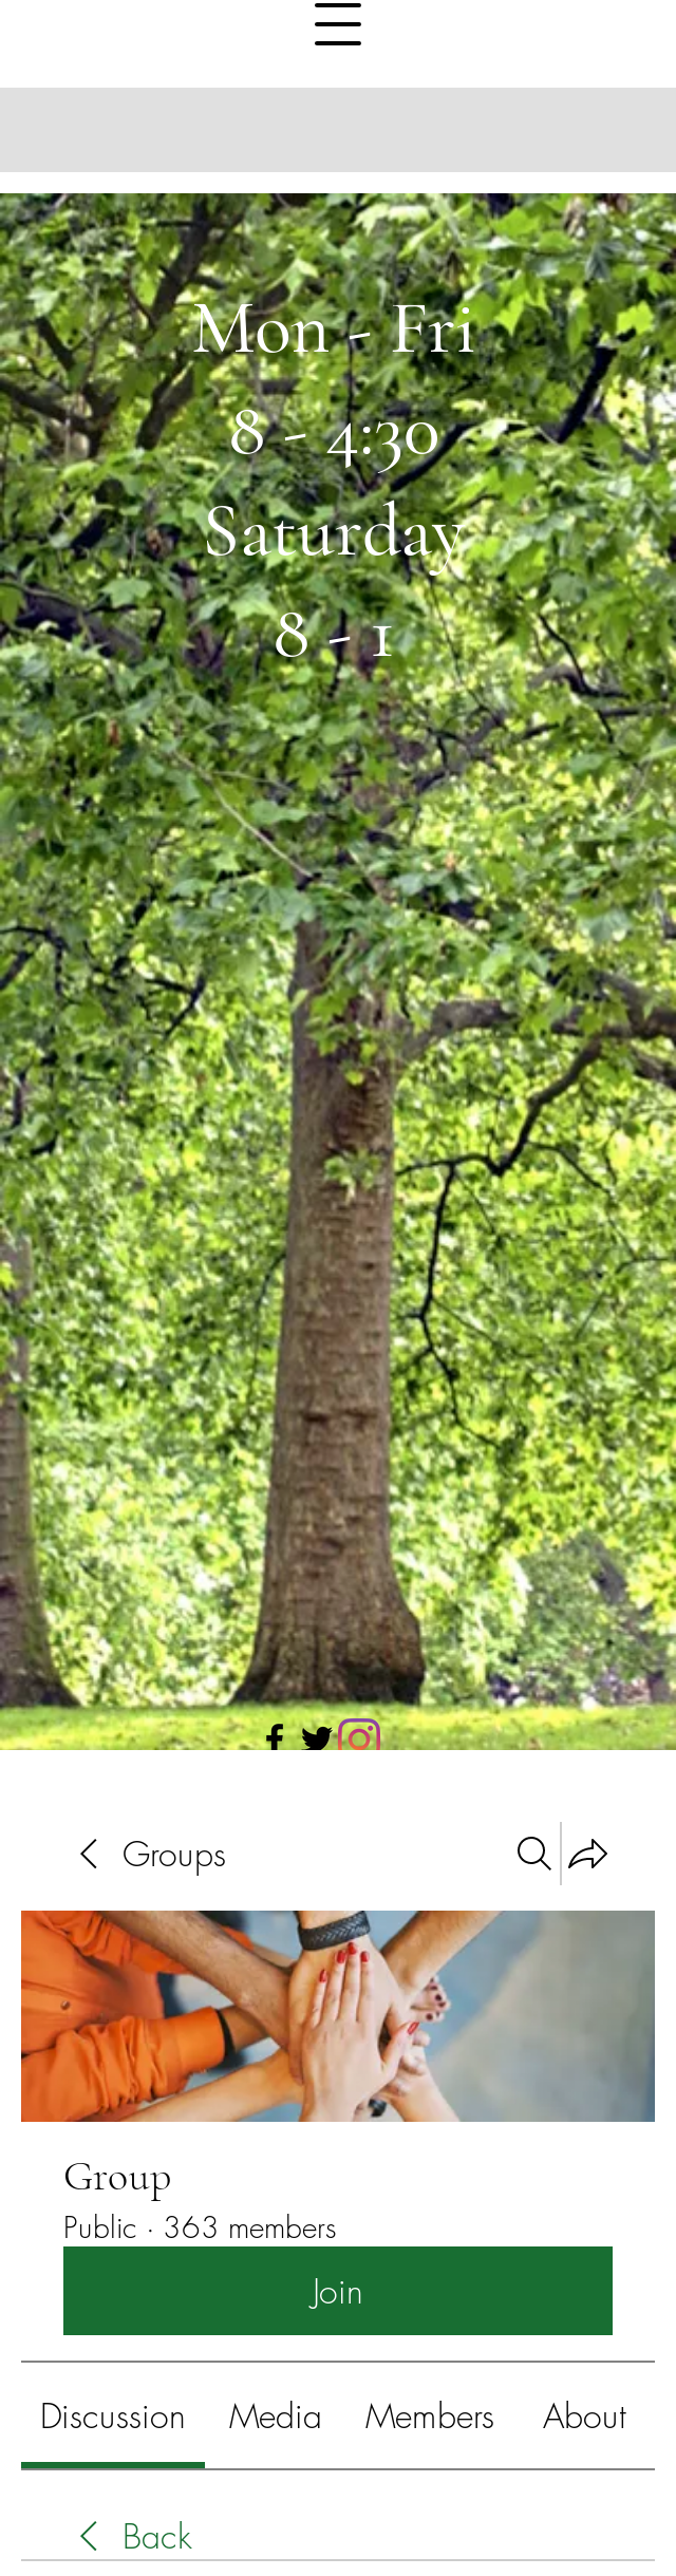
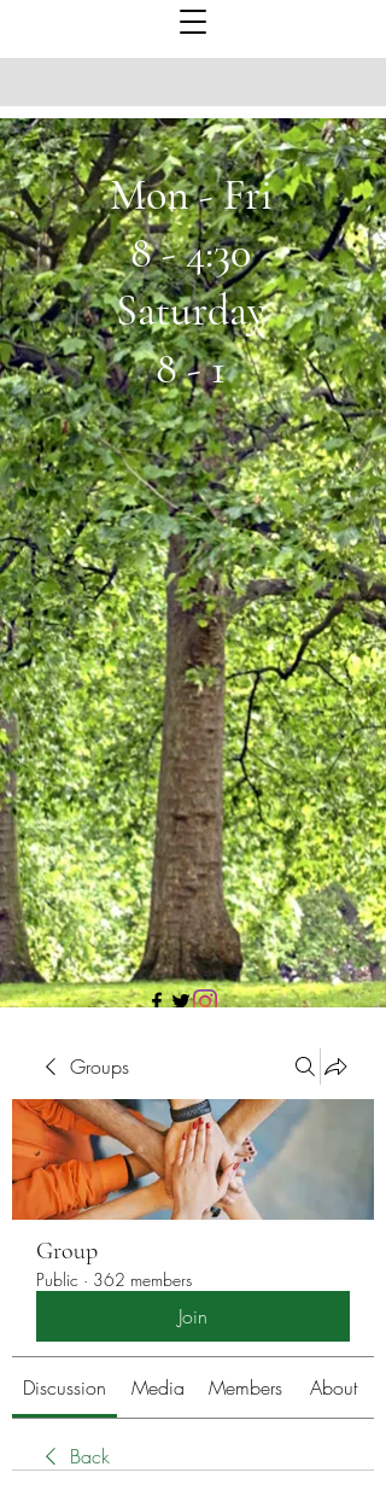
[63,2206,336,2246] Public · 363 members -> [36,1268,192,1291] Public · 362 members

